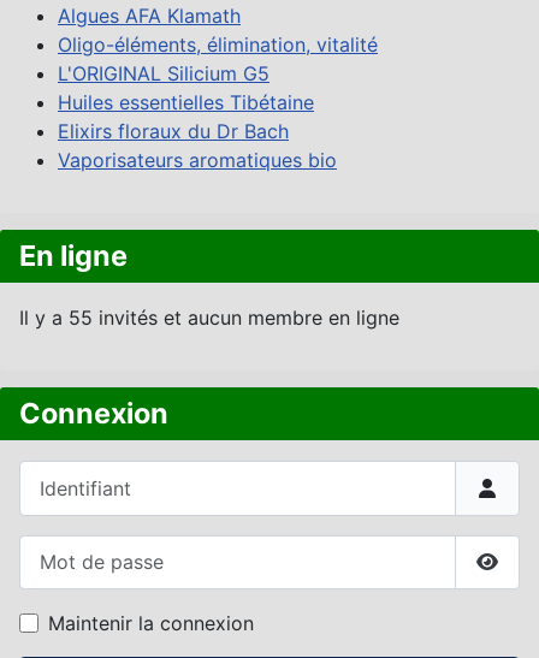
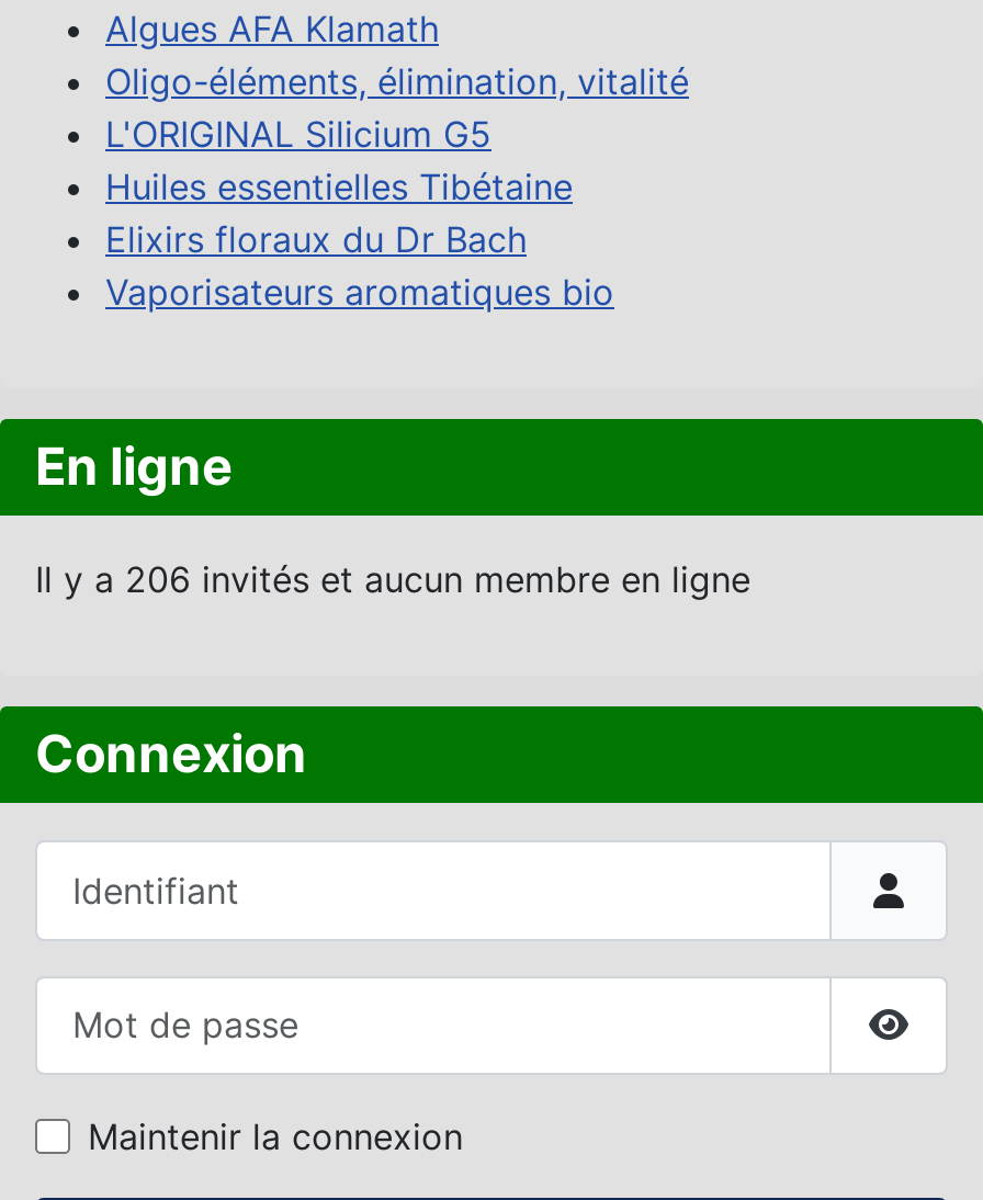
[19,306,399,330] Il y a 55 invités et aucun membre en ligne -> [35,558,750,602] Il y a 206 invités et aucun membre en ligne

